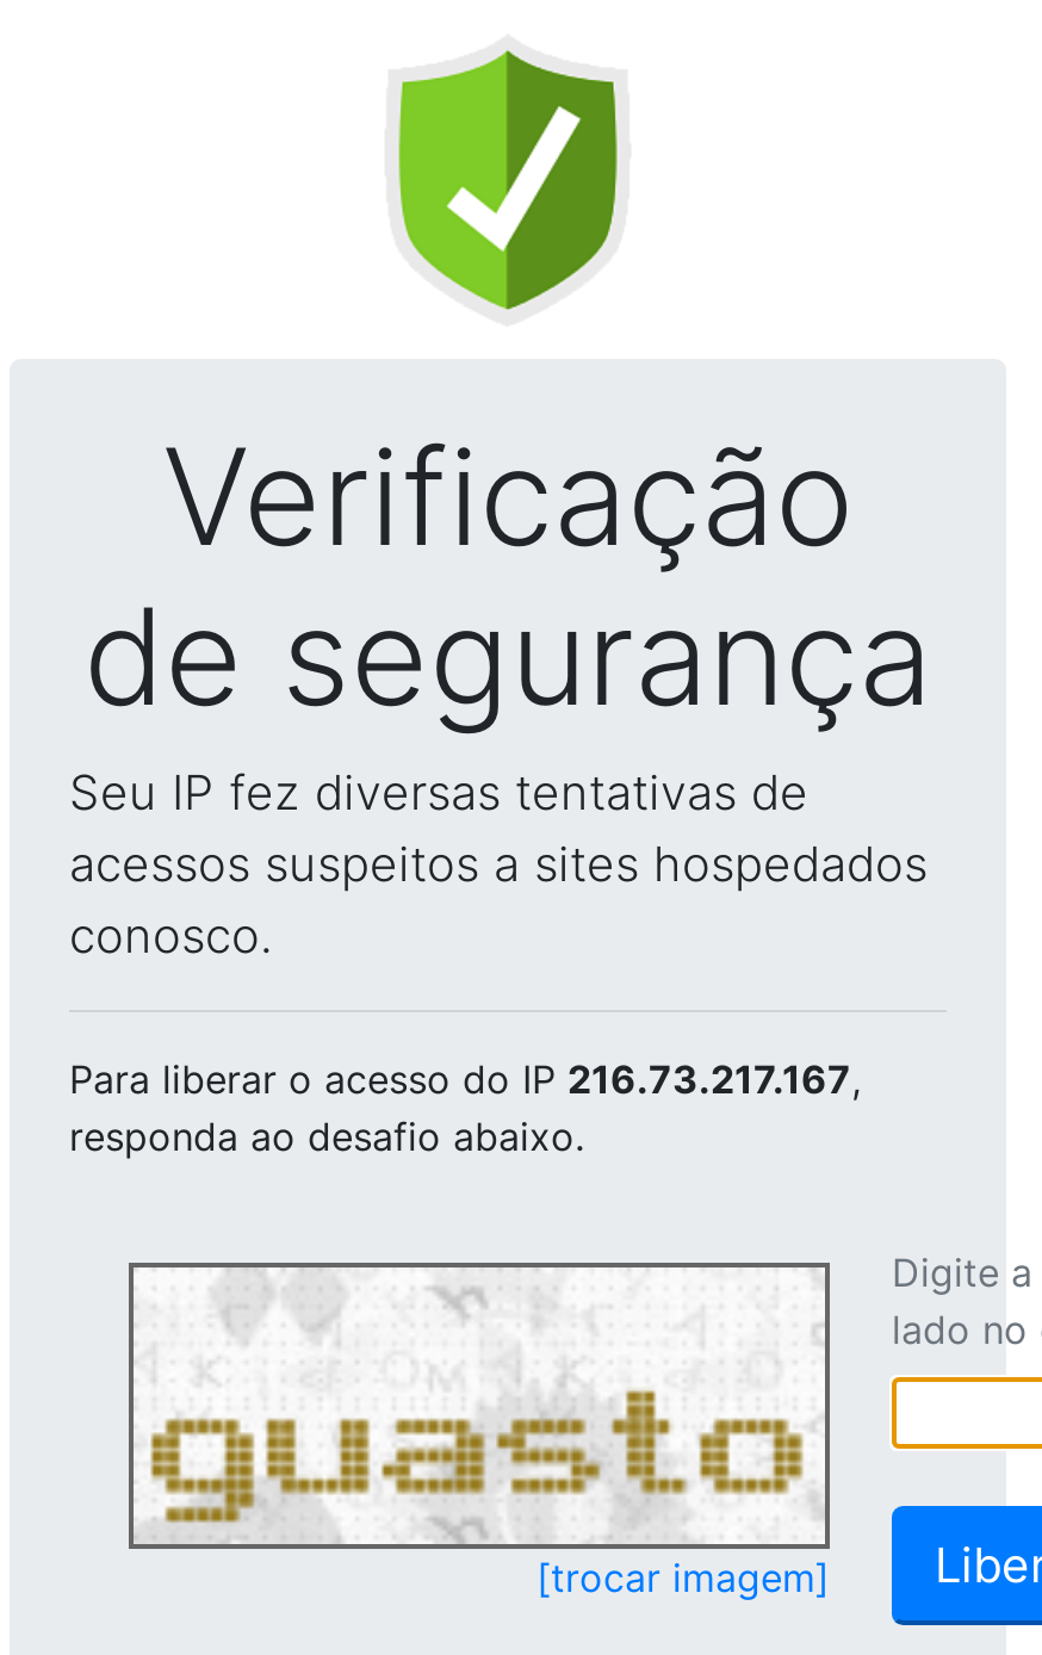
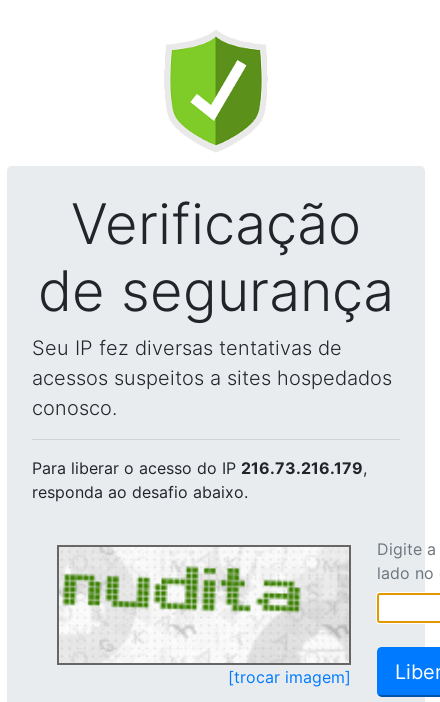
[69,1055,861,1103] Para liberar o acesso do IP 216.73.217.167, -> [32,458,367,478] Para liberar o acesso do IP 216.73.216.179,
[136,1287,823,1539] [image] -> [61,556,347,662] [image]

